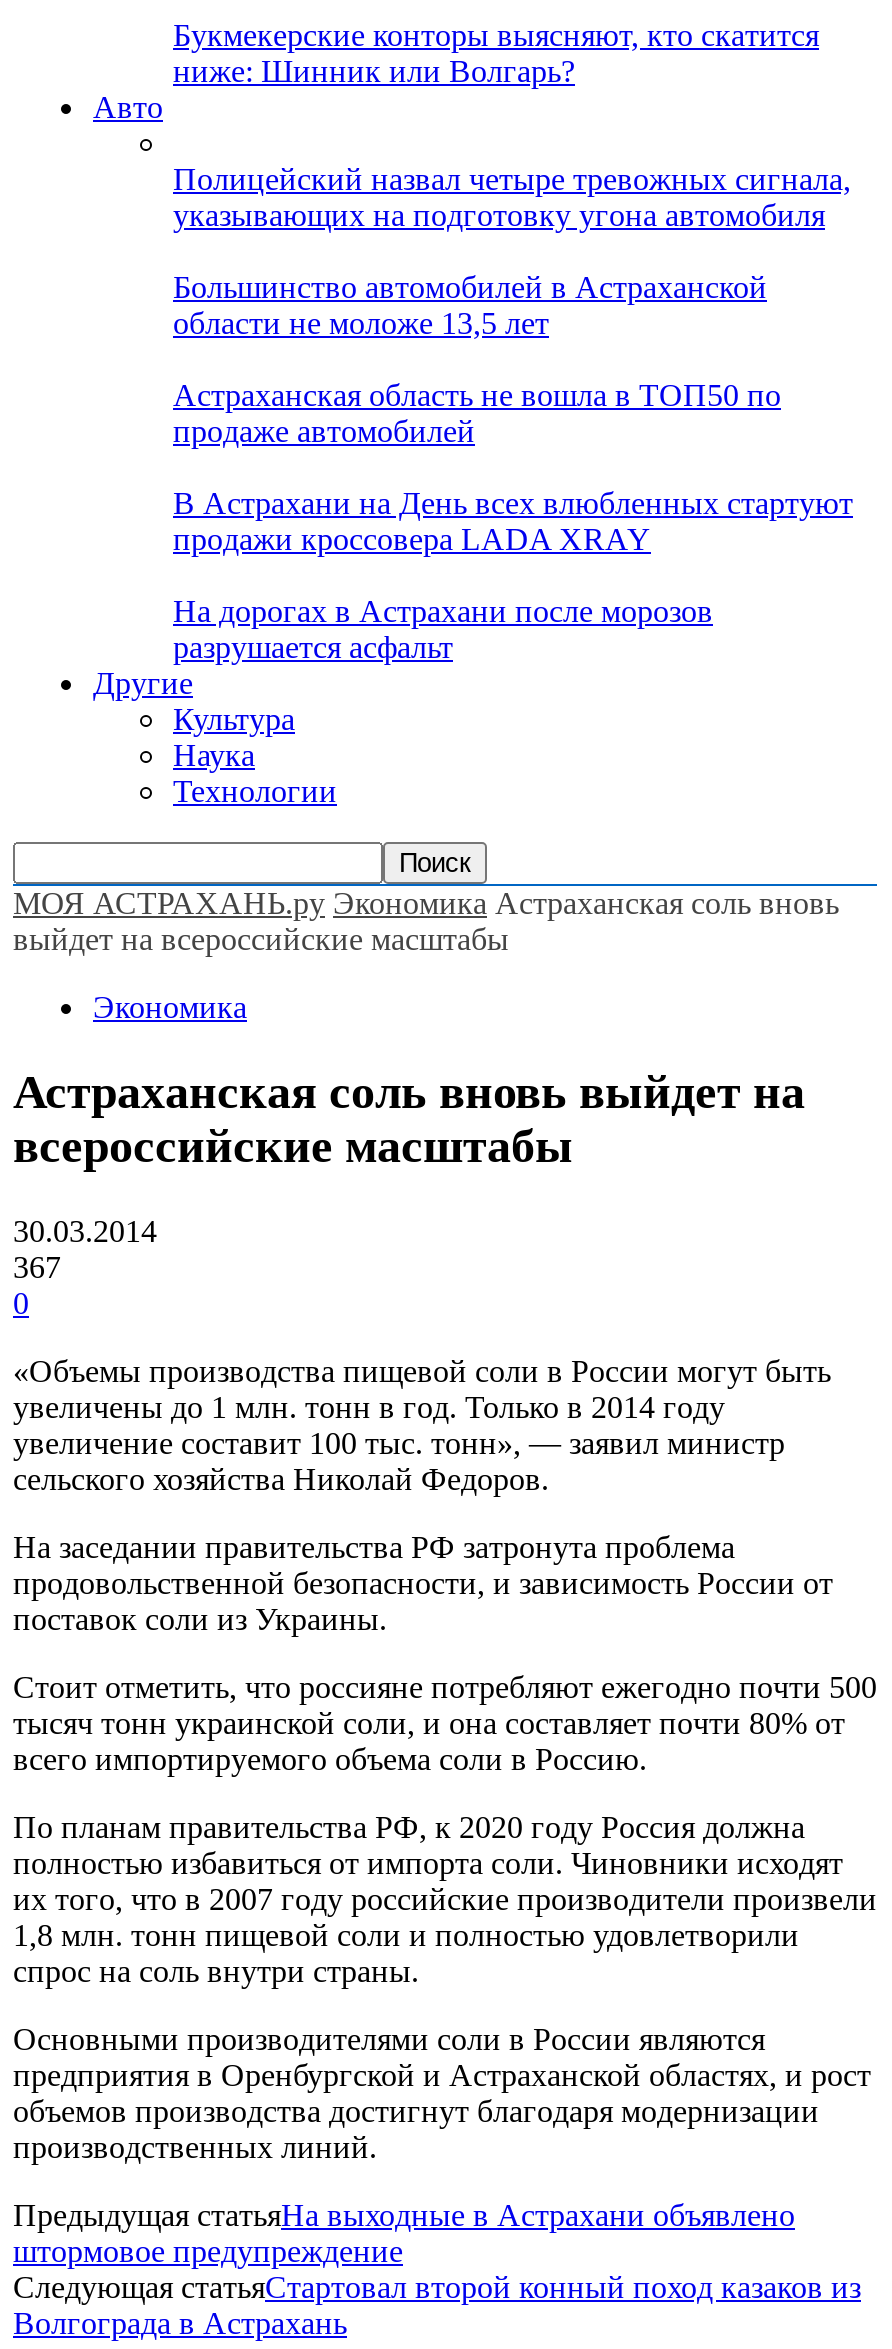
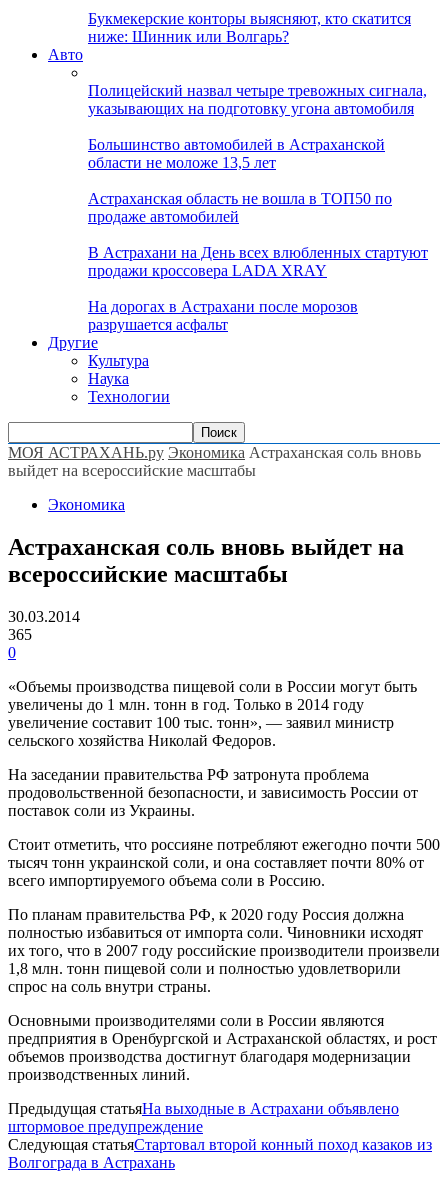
[13,1250,61,1284] 367 -> [8,626,32,643] 365

